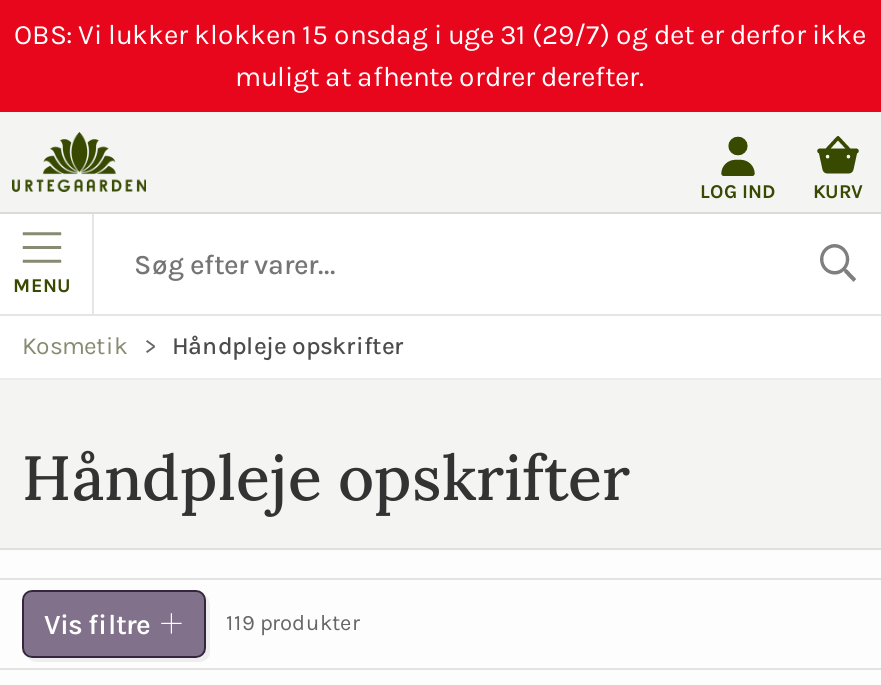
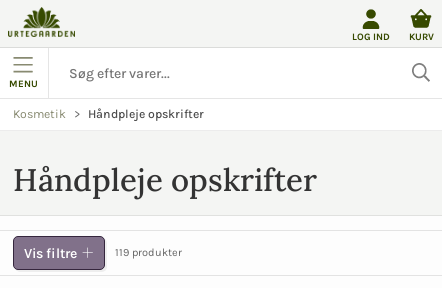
[14,17,866,93] OBS: Vi lukker klokken 15 onsdag i uge 31 (29/7) og det er derfor ikke | muligt at afhente ordrer derefter. -> none

